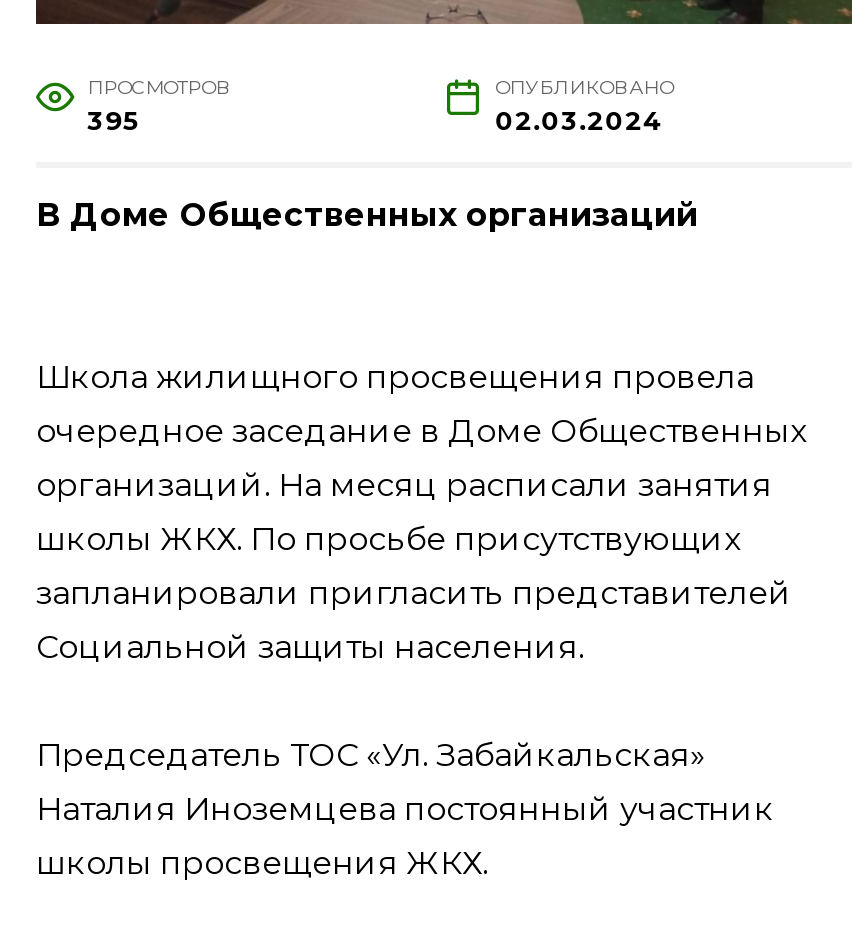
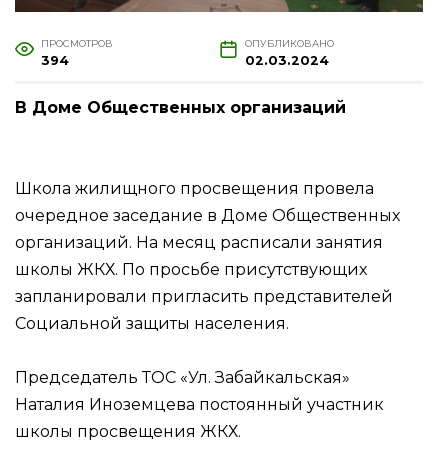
[87,106,139,136] 395 -> [41,53,69,68] 394

